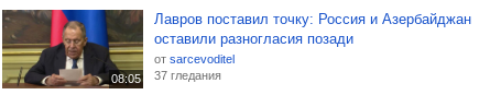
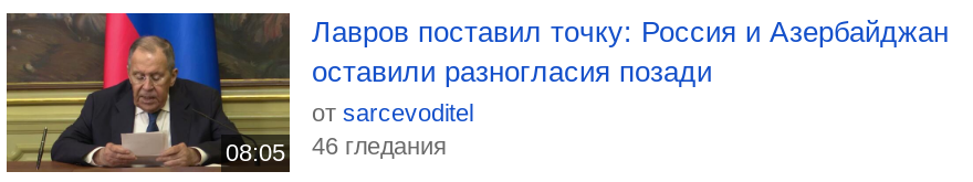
[111,69,221,85] 08:05 37 гледания -> [226,132,447,165] 08:05 46 гледания

